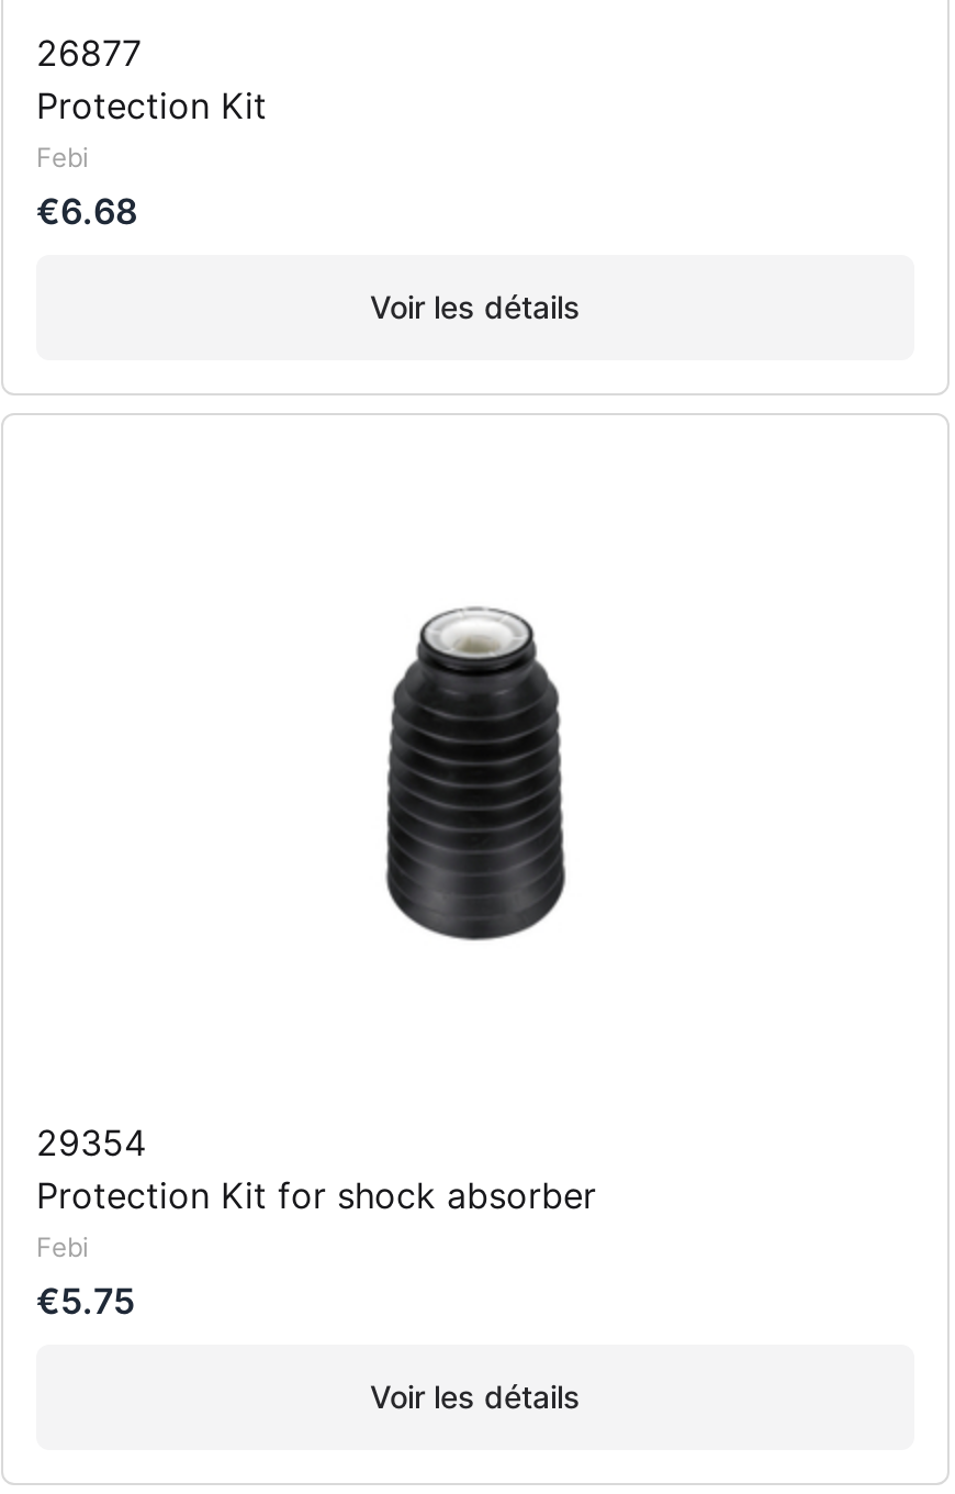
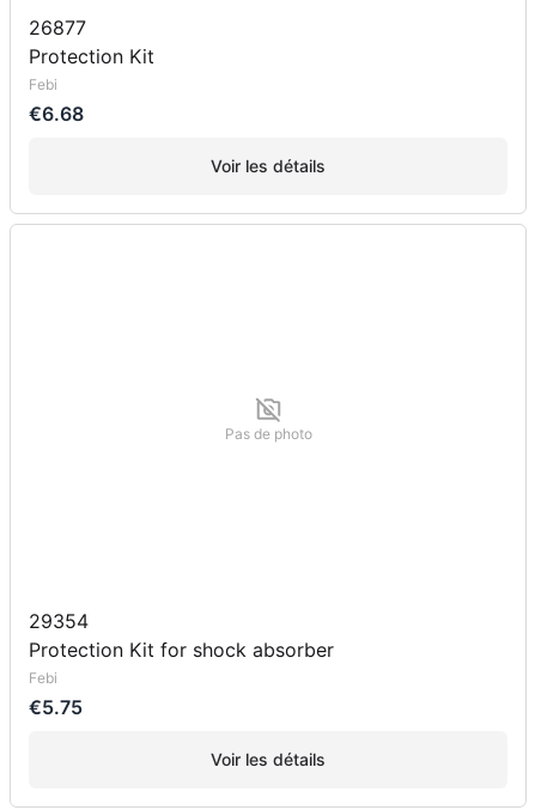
none -> [224,425,312,443] Pas de photo
[385,606,563,767] [image] -> none
[383,833,568,943] [image] -> none

